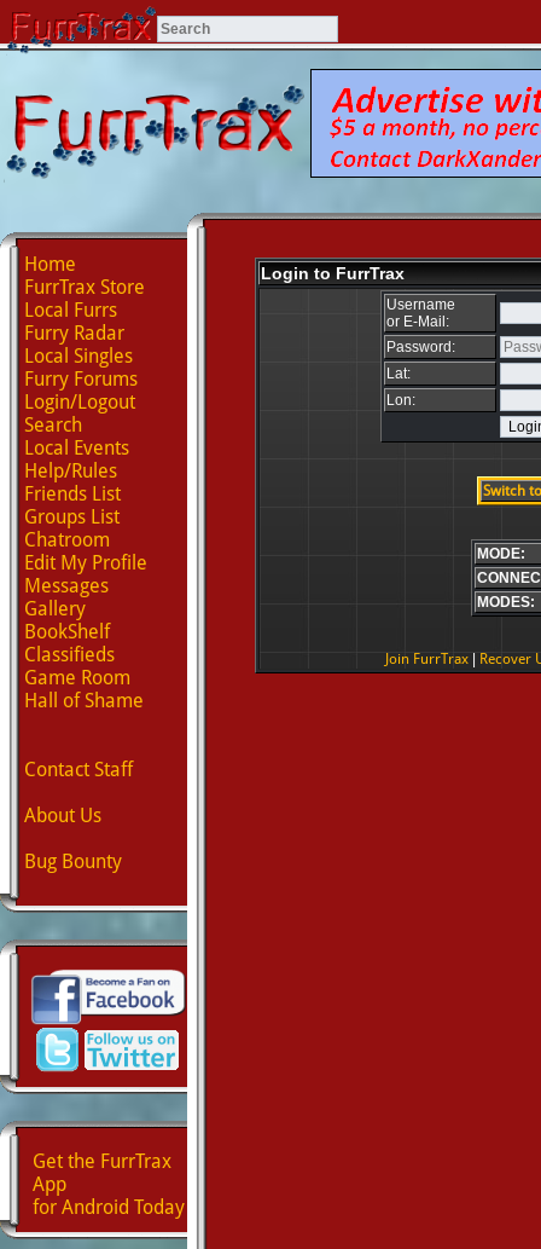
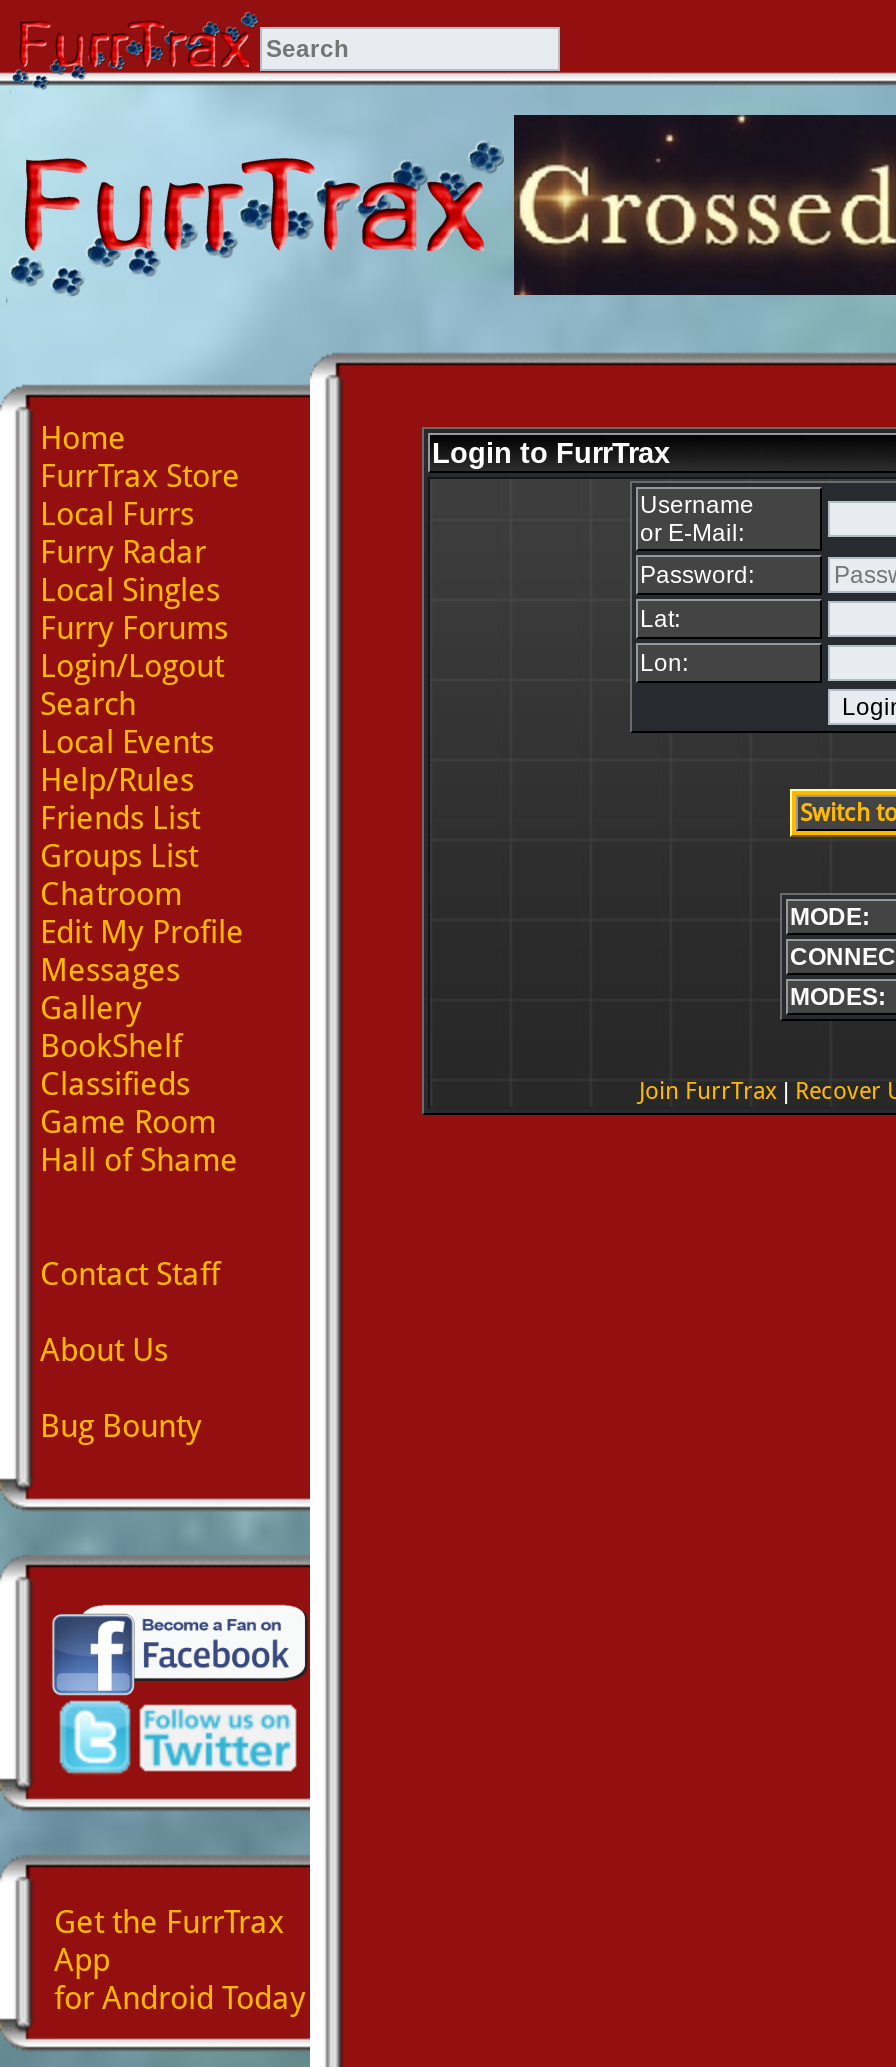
[310,69,537,178] [image] -> [514,115,890,295] [image]

